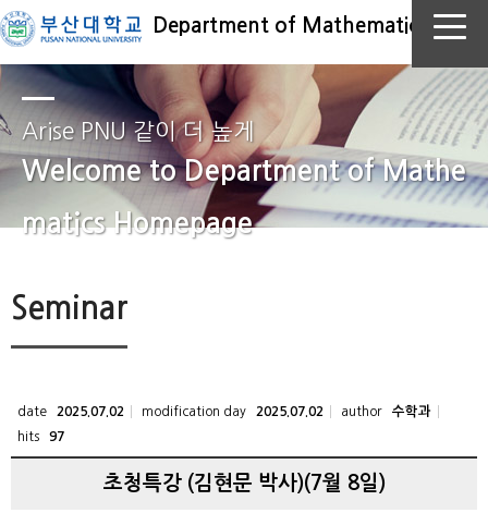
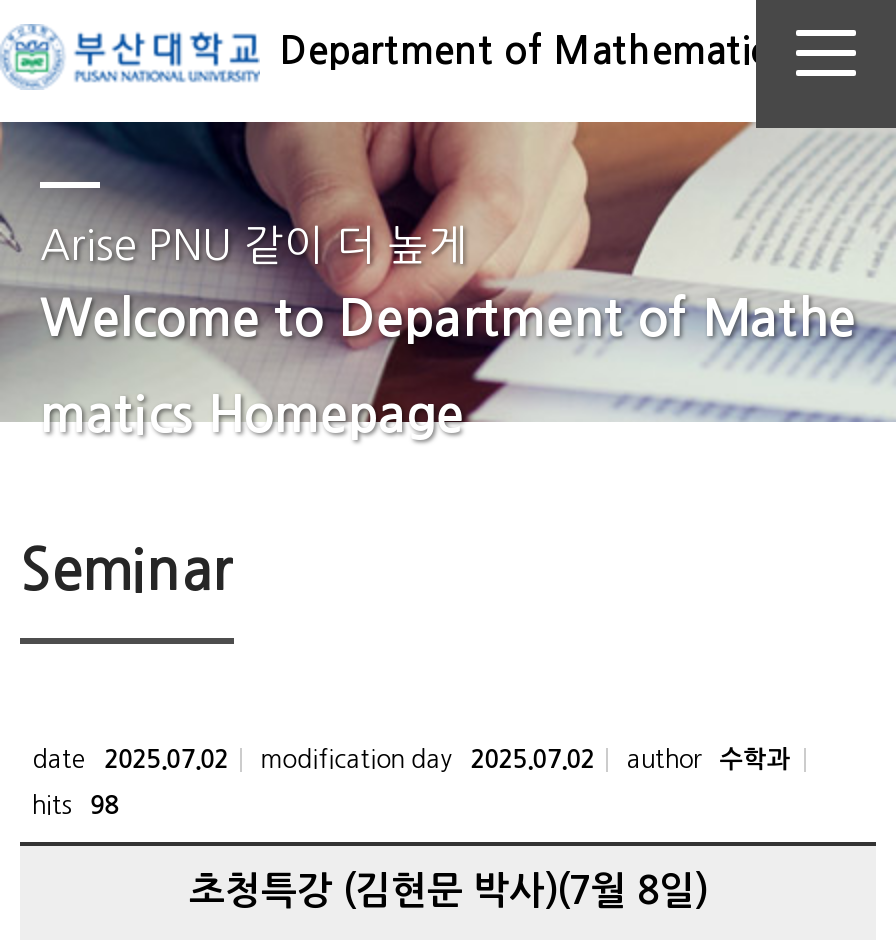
[17,429,64,443] hits 97 -> [32,792,118,818] hits 98

